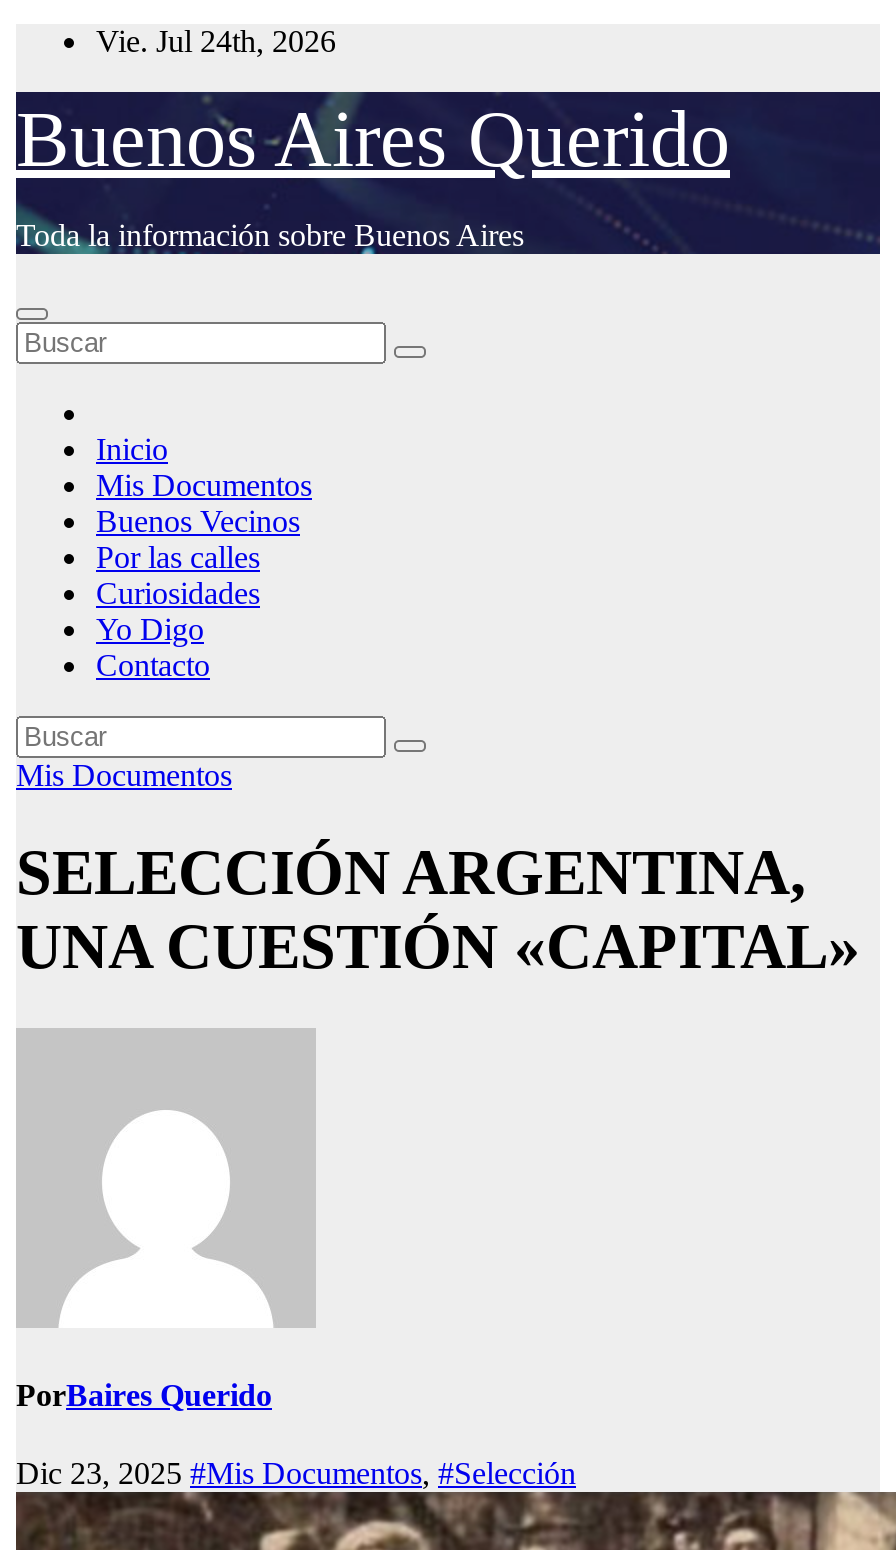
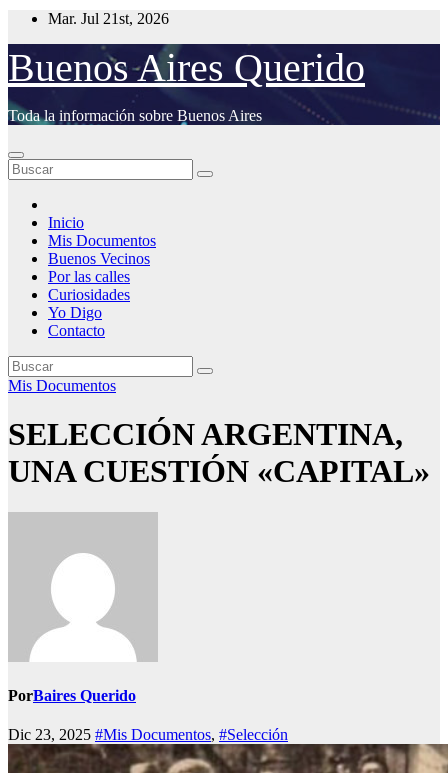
[96,24,336,58] Vie. Jul 24th, 2026 -> [48,10,169,27] Mar. Jul 21st, 2026

